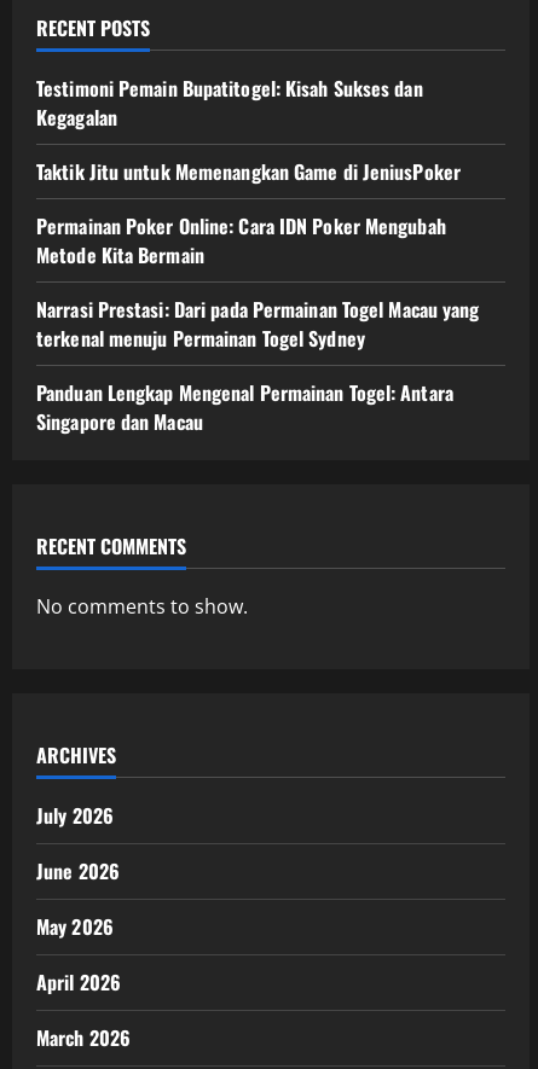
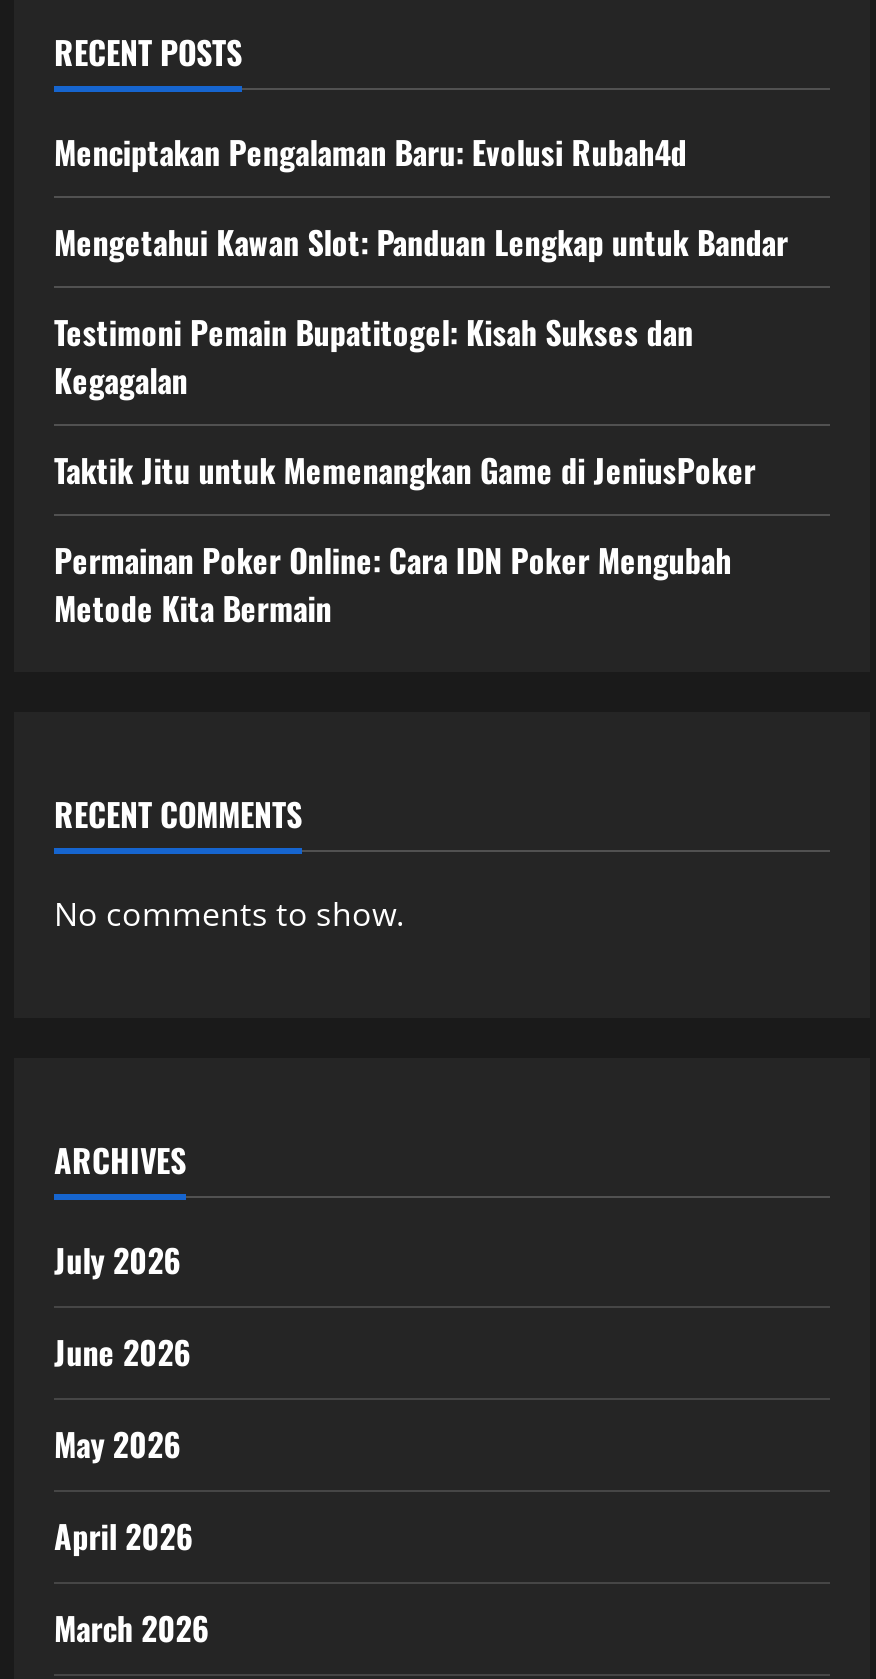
none -> [54,128,788,266] Menciptakan Pengalaman Baru: Evolusi Rubah4d | Mengetahui Kawan Slot: Panduan Lengkap untuk Bandar
moved [36,74,461,269] -> [54,308,756,632]: Testimoni Pemain Bupatitogel: Kisah Sukses dan | Kegagalan | Taktik Jitu untuk Memenangkan Game di JeniusPoker | Permainan Poker Online: Cara IDN Poker Mengubah | Metode Kita Bermain
[36,295,479,436] Narrasi Prestasi: Dari pada Permainan Togel Macau yang | terkenal menuju Permainan Togel Sydney | Panduan Lengkap Mengenal Permainan Togel: Antara | Singapore dan Macau -> none

